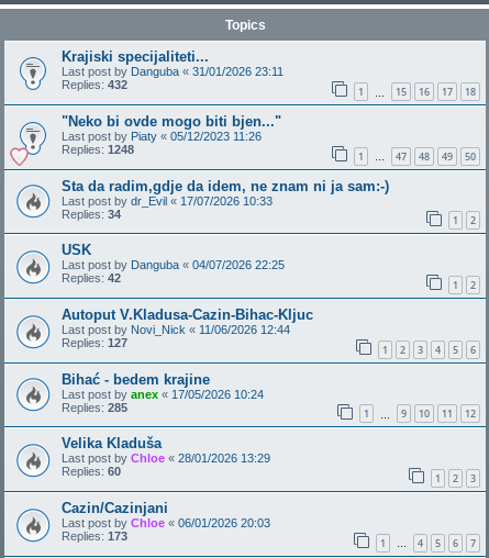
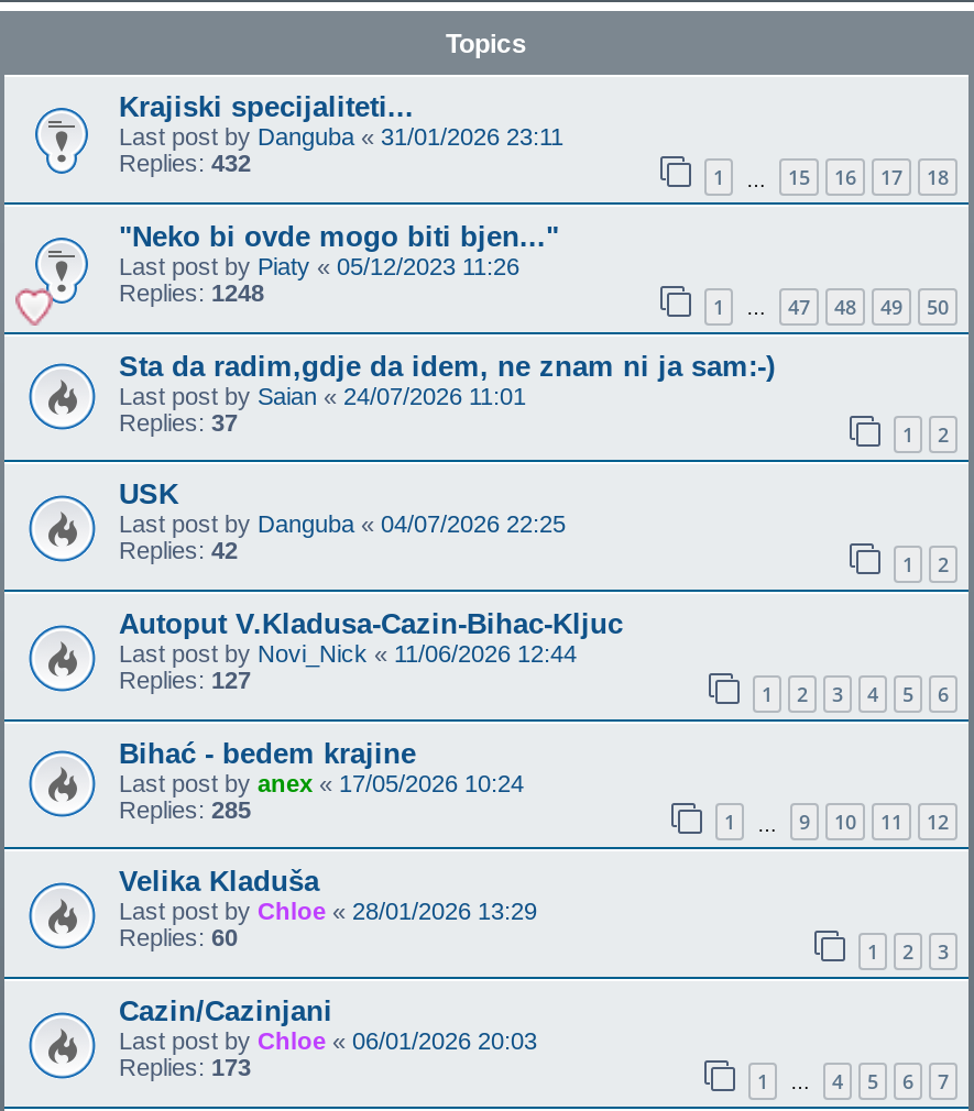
[62,194,273,207] Last post by dr_Evil «17/07/2026 10:33 -> [119,382,526,409] Last post by Saian «24/07/2026 11:01
[62,207,121,220] Replies: 34 -> [119,409,238,435] Replies: 37

